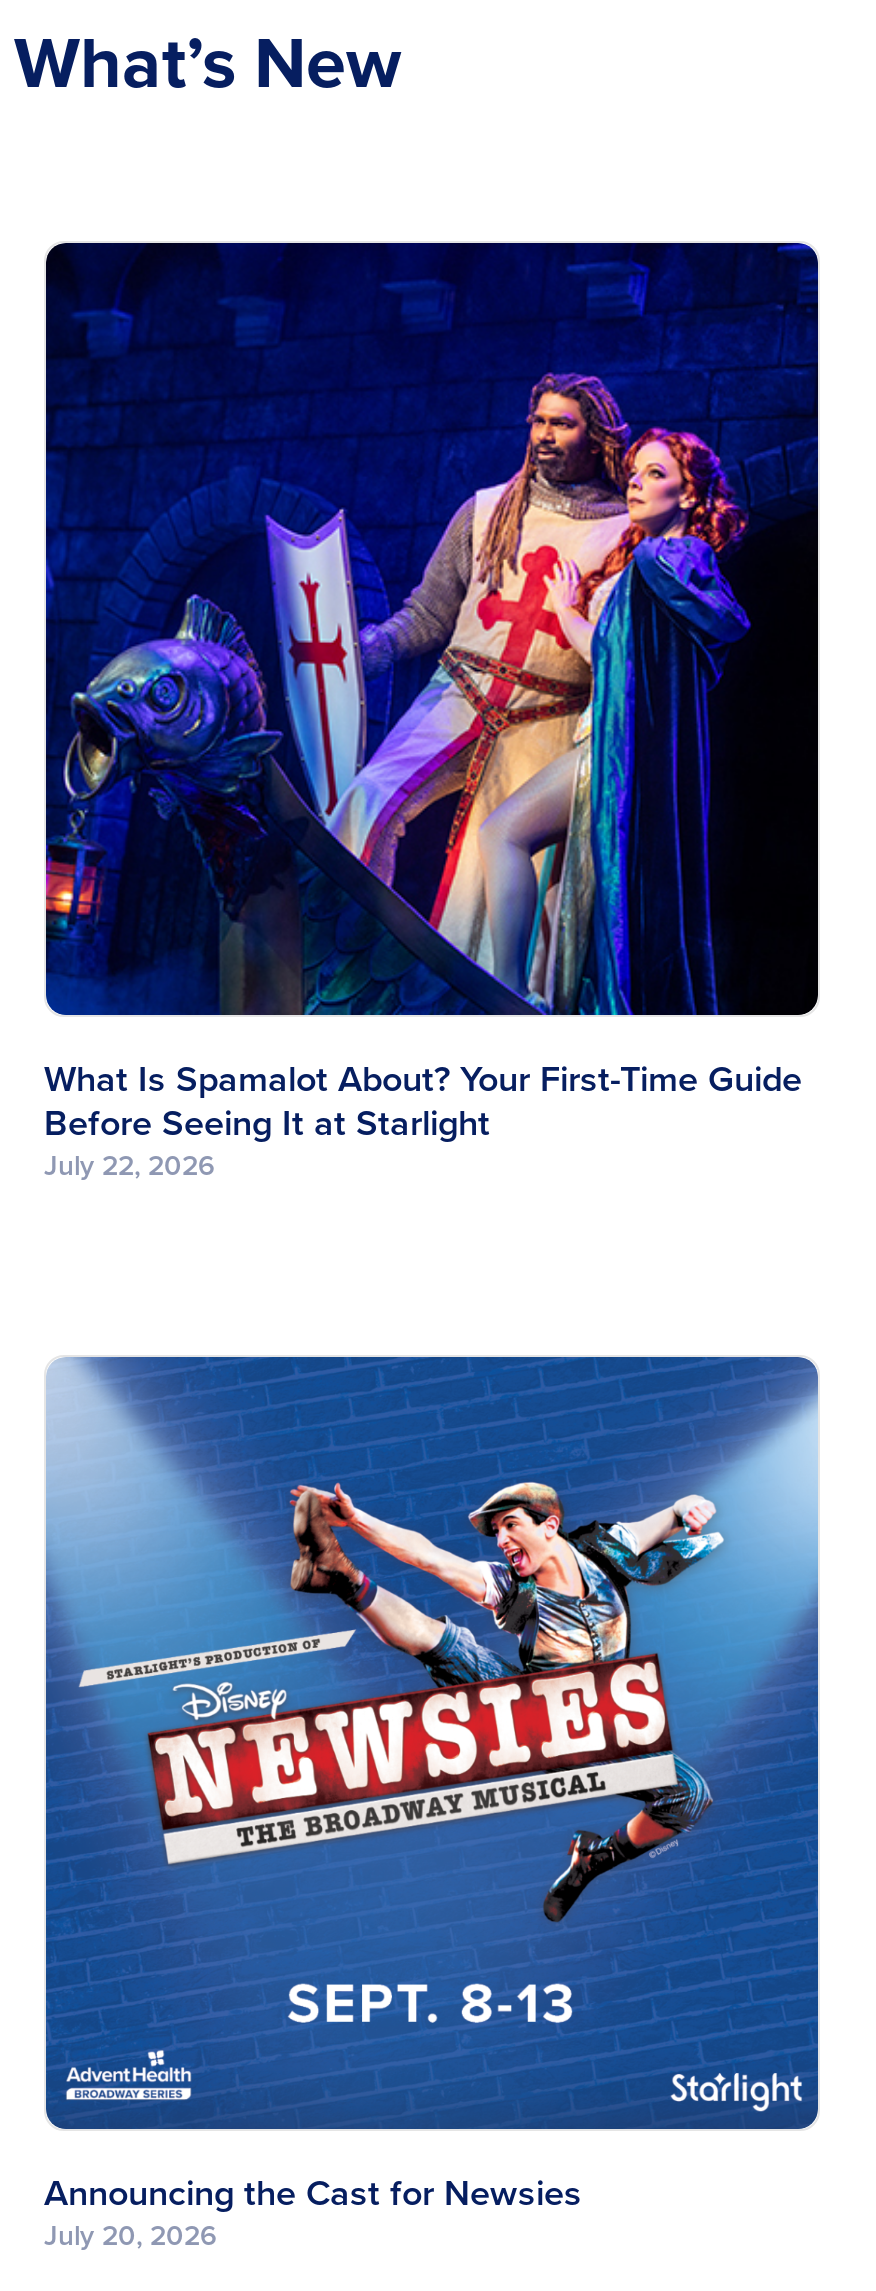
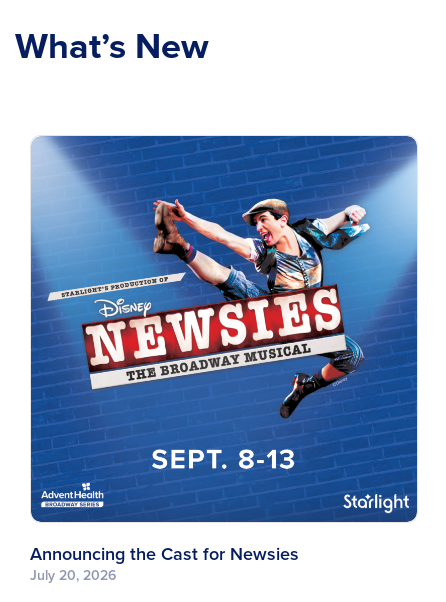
[44,241,820,1187] [image] | What Is Spamalot About? Your First-Time Guide | Before Seeing It at Starlight | July 22, 2026 -> none

